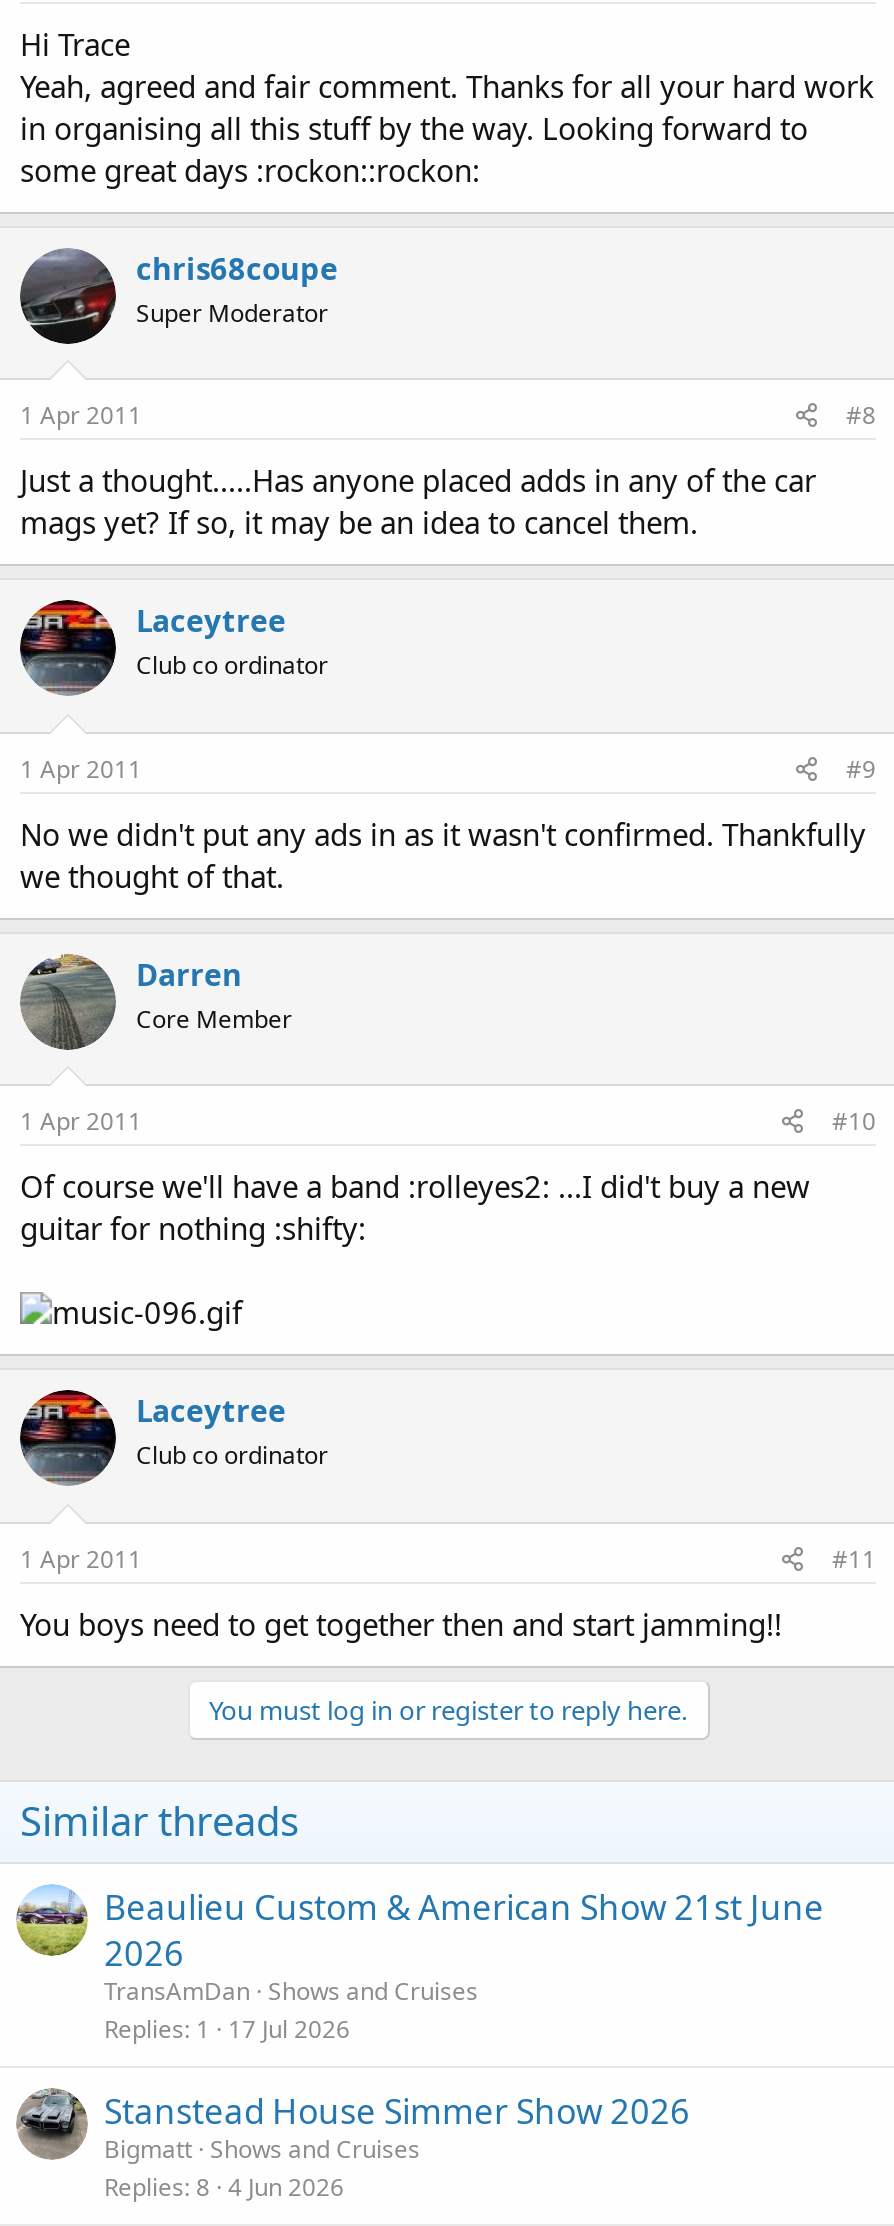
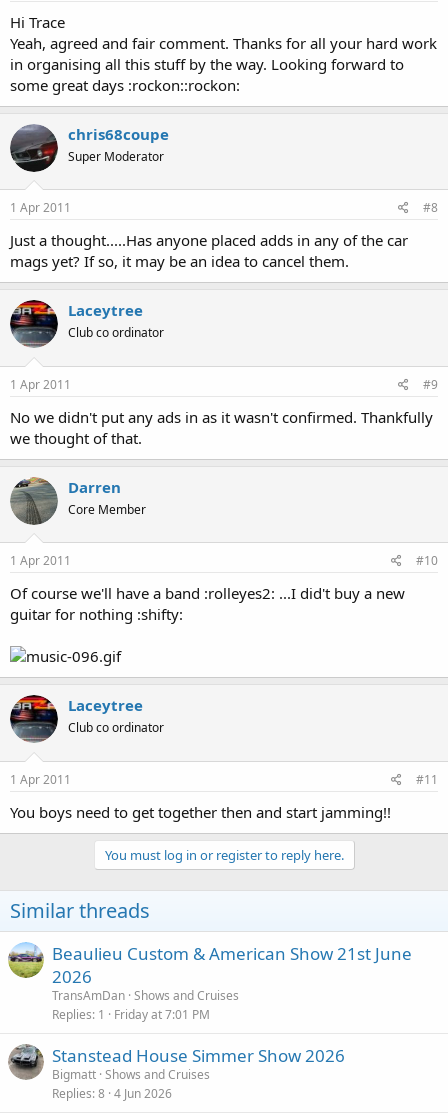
[104,2011,350,2045] Replies 1 17 Jul 2026 -> [52,1005,210,1022] Replies 1 Friday at 7:01 PM

